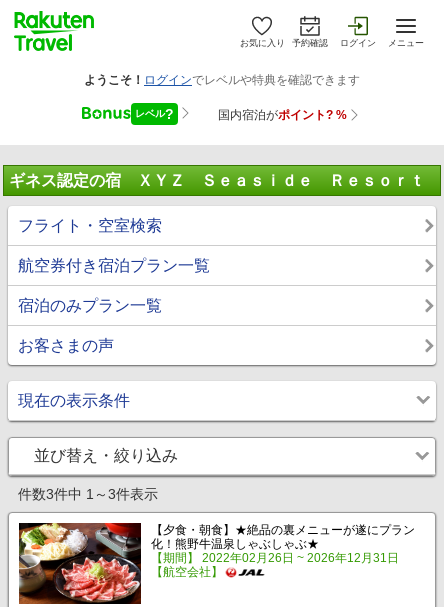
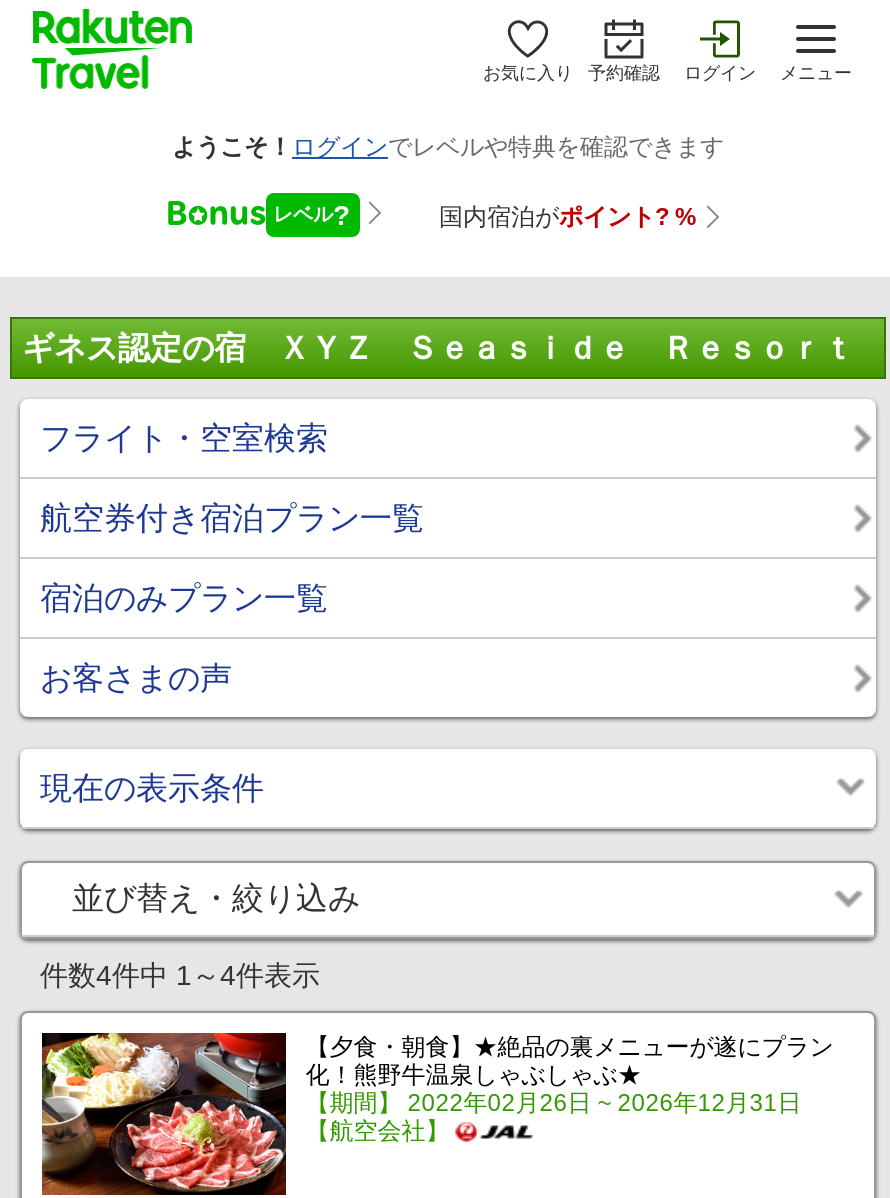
[18,486,158,502] 件数3件中 1～3件表示 -> [40,959,320,991] 件数4件中 1～4件表示

